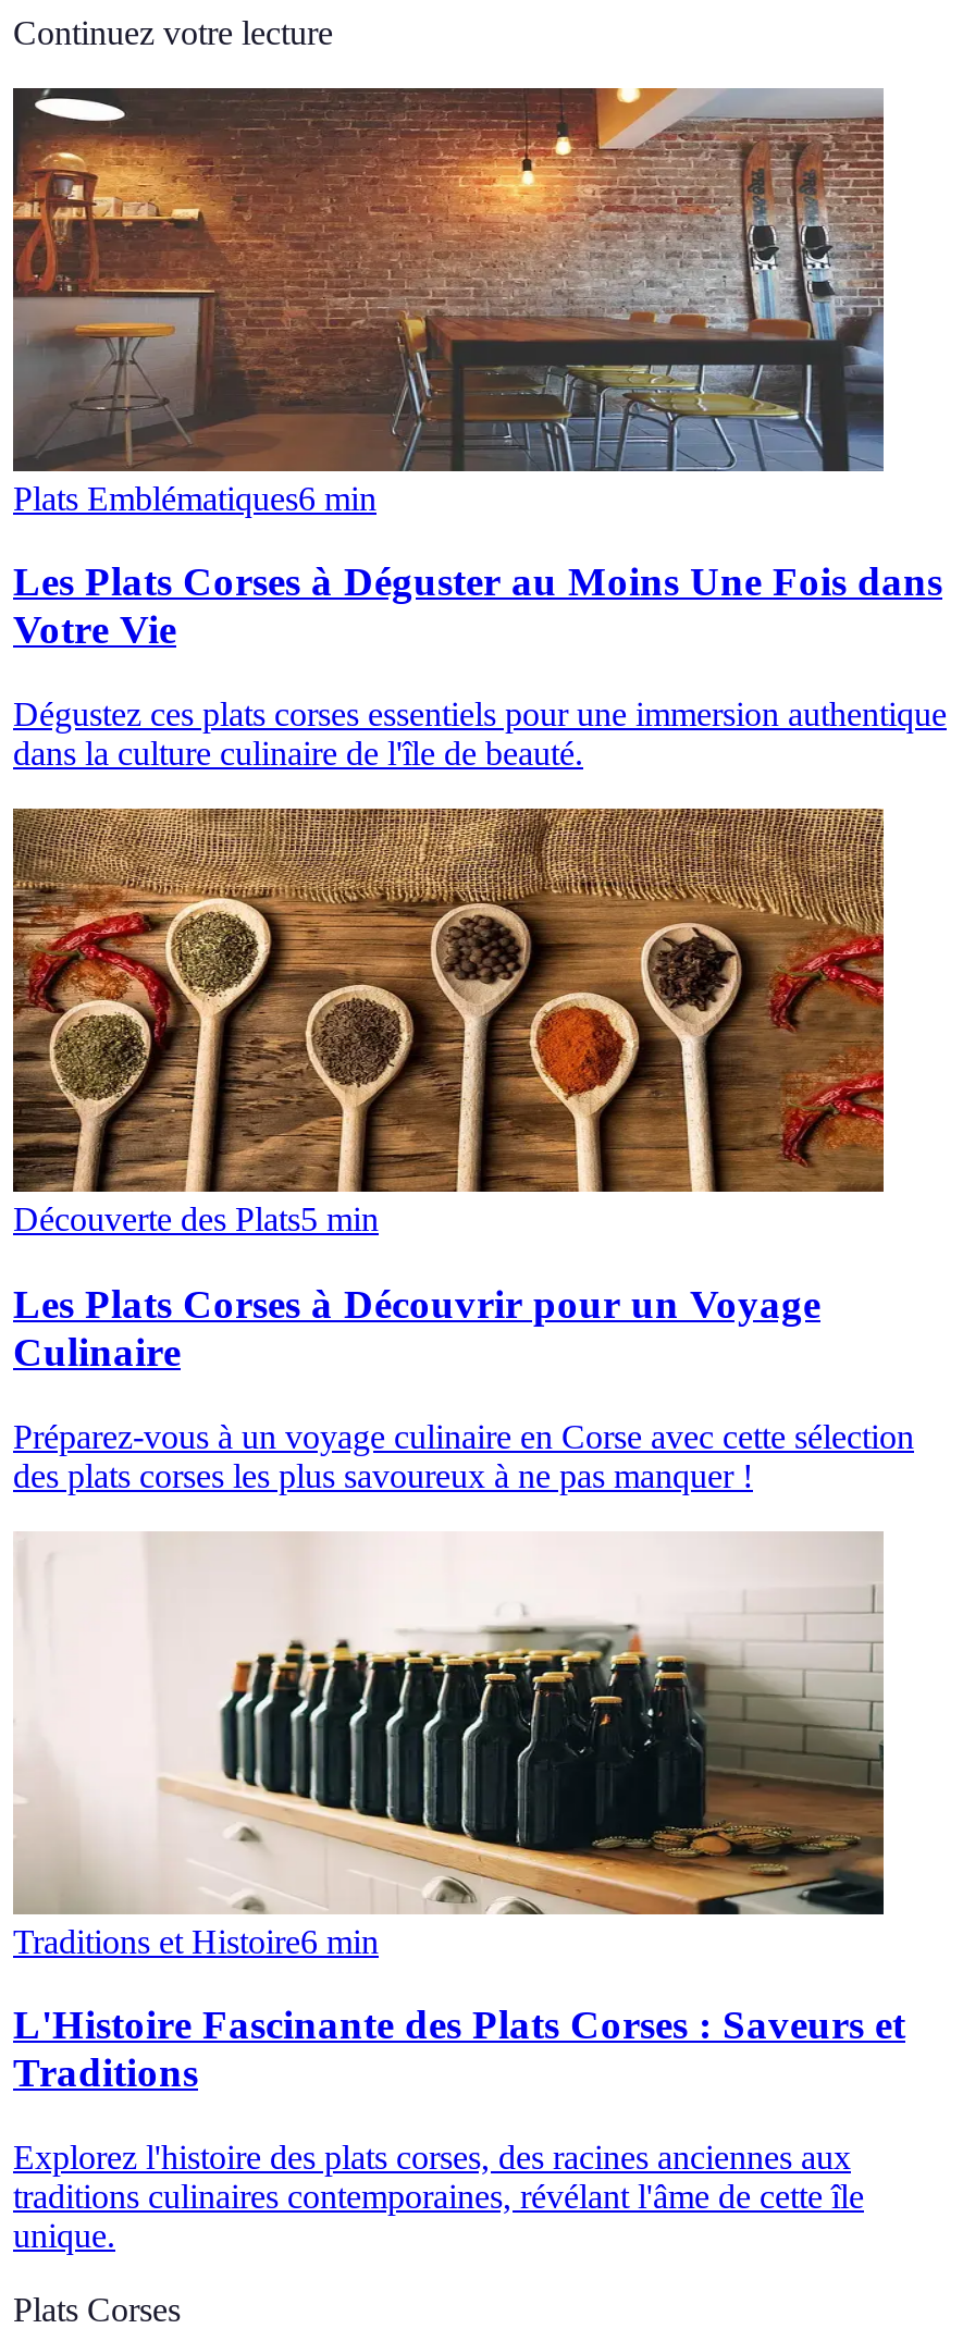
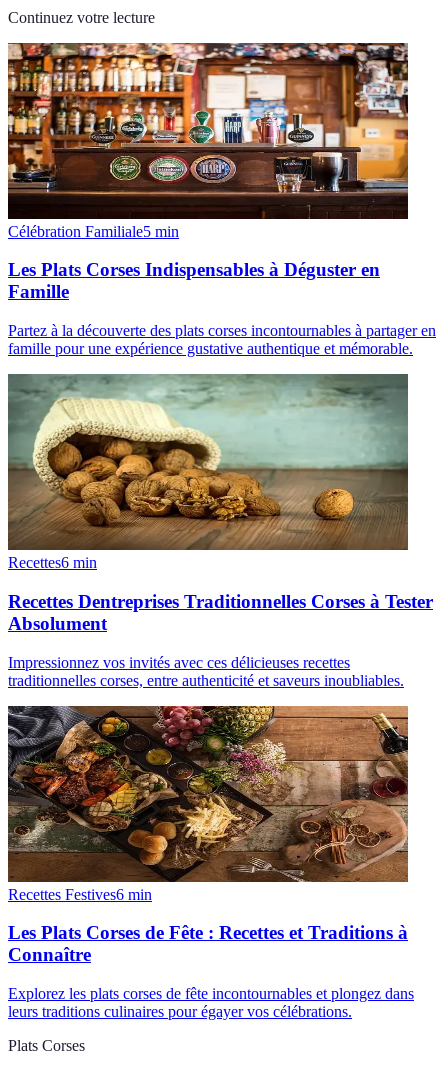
[11,86,886,517] [image] | Plats Emblématiques6 min -> [7,42,409,240] [image] | Célébration Familiale5 min
[13,559,942,653] Les Plats Corses à Déguster au Moins Une Fois dans | Votre Vie -> [8,259,380,302] Les Plats Corses Indispensables à Déguster en | Famille
[13,696,947,772] Dégustez ces plats corses essentiels pour une immersion authentique | dans la culture culinaire de l'île de beauté. -> [8,322,436,357] Partez à la découverte des plats corses incontournables à partager en | famille pour une expérience gustative authentique et mémorable.
[13,828,886,1238] [image] | Découverte des Plats5 min -> [8,374,408,571] [image] | Recettes6 min
[13,1281,820,1374] Les Plats Corses à Découvrir pour un Voyage | Culinaire -> [8,591,433,634] Recettes Dentreprises Traditionnelles Corses à Tester | Absolument
[13,1417,914,1493] Préparez-vous à un voyage culinaire en Corse avec cette sélection | des plats corses les plus savoureux à ne pas manquer ! -> [8,654,404,689] Impressionnez vos invités avec ces délicieuses recettes | traditionnelles corses, entre authenticité et saveurs inoubliables.
[13,1549,886,1959] [image] | Traditions et Histoire6 min -> [7,705,409,903] [image] | Recettes Festives6 min
[13,2002,905,2096] L'Histoire Fascinante des Plats Corses : Saveurs et | Traditions -> [8,922,408,965] Les Plats Corses de Fête : Recettes et Traditions à | Connaître
[13,2139,864,2254] Explorez l'histoire des plats corses, des racines anciennes aux | traditions culinaires contemporaines, révélant l'âme de cette île | unique. -> [8,985,414,1020] Explorez les plats corses de fête incontournables et plongez dans | leurs traditions culinaires pour égayer vos célébrations.

